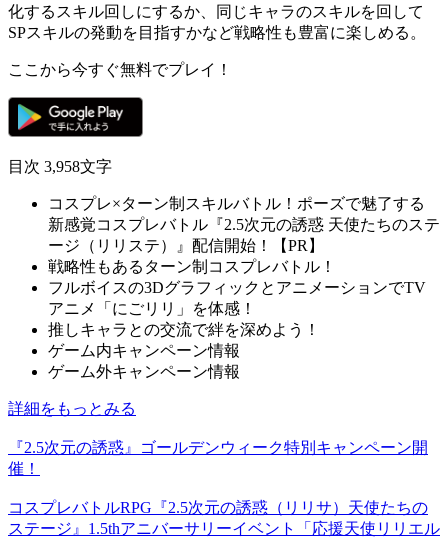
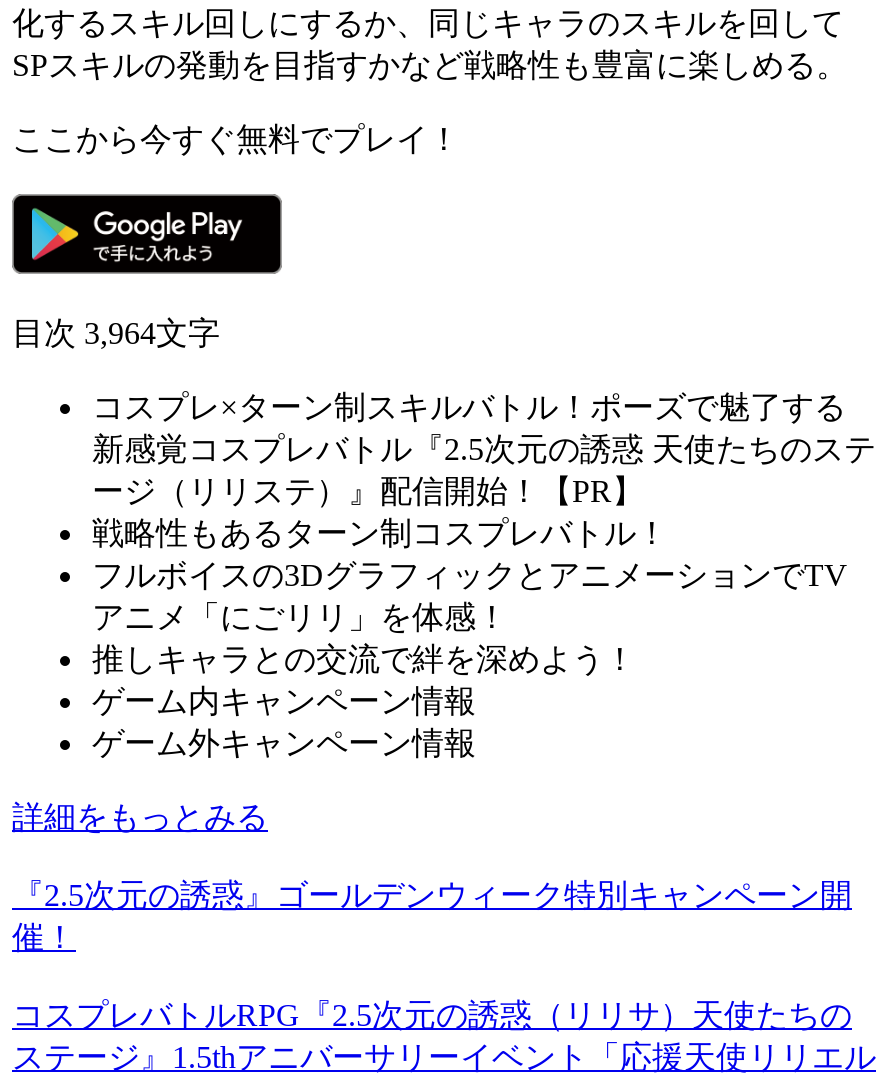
[8,158,112,175] 目次 3,958文字 -> [12,316,220,350] 目次 3,964文字

